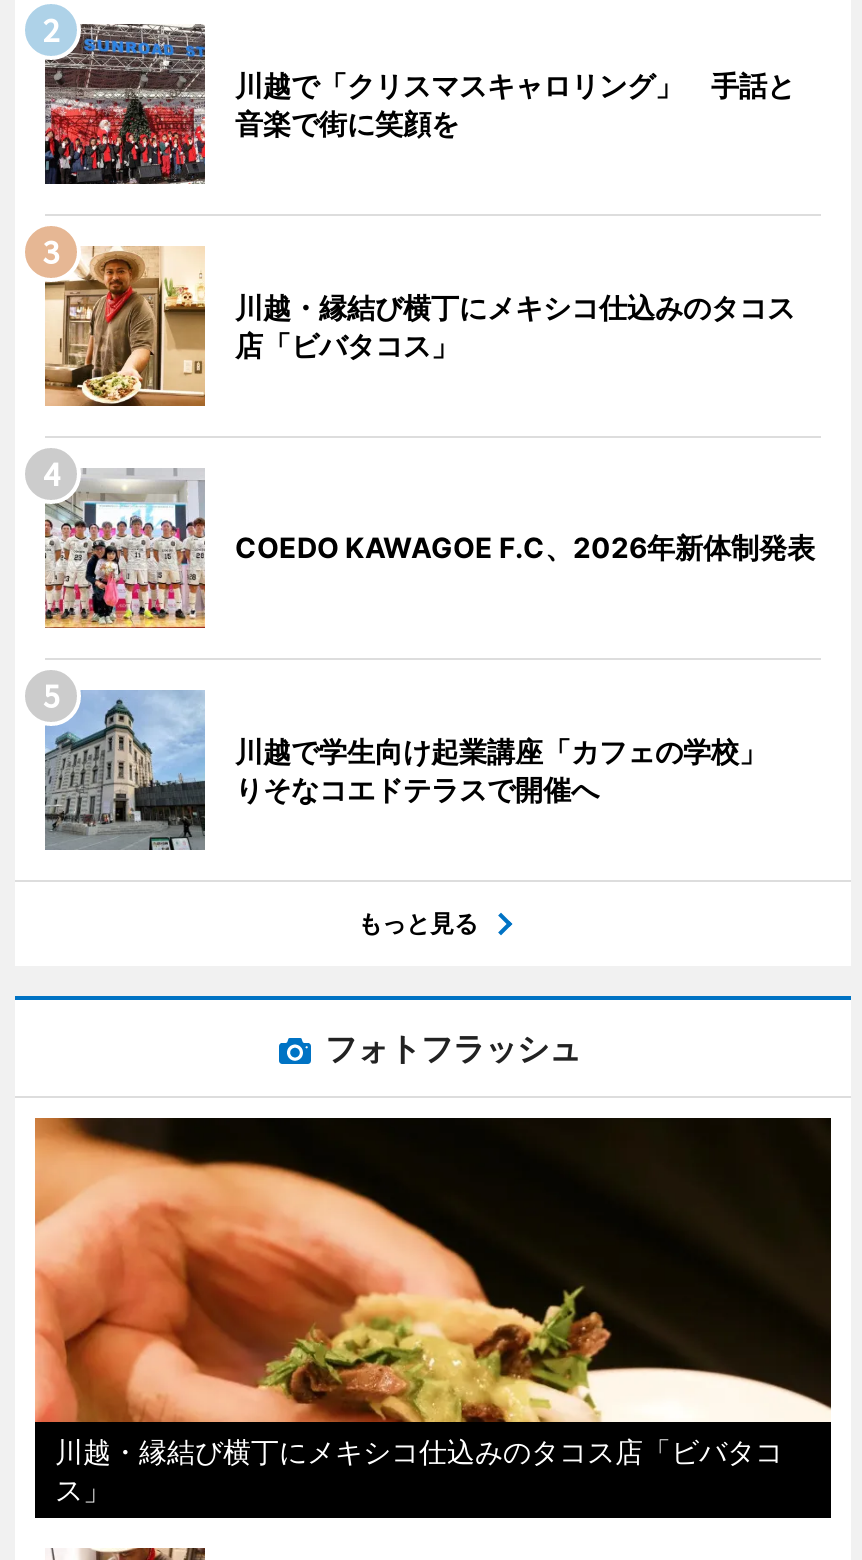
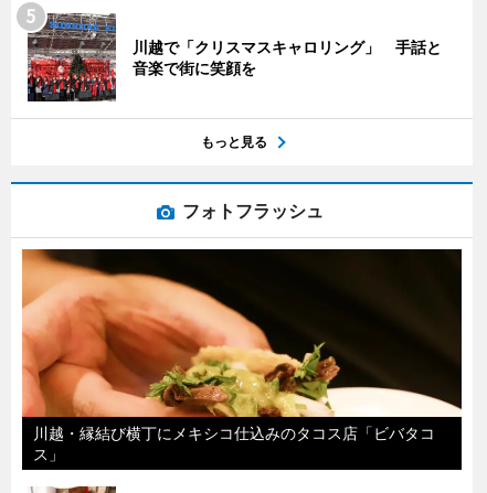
[25,226,795,408] [image] | 川越・縁結び横丁にメキシコ仕込みのタコス | 店「ビバタコス」 -> none
[25,452,815,630] [image] | COEDO KAWAGOE F.C、2026年新体制発表 -> none
[45,690,795,850] [image] | 川越で学生向け起業講座「カフェの学校」 | りそなコエドテラスで開催へ -> none

